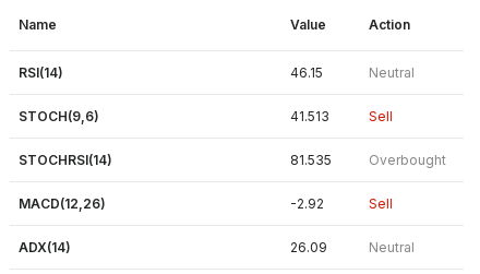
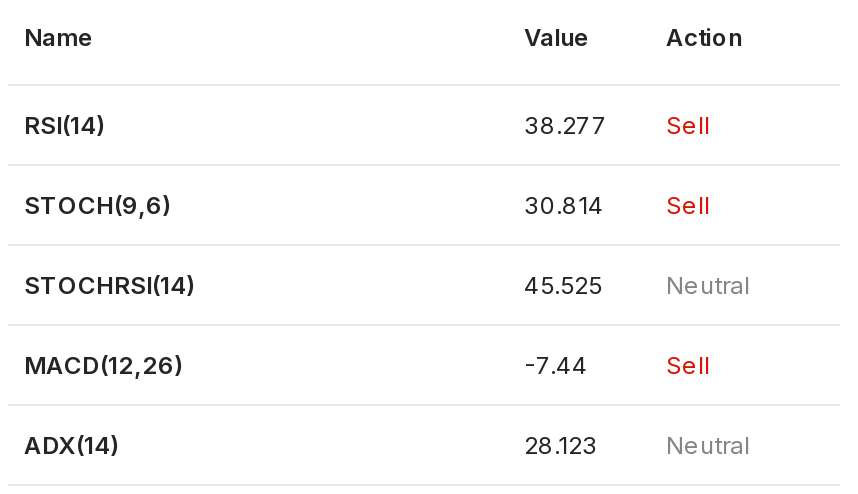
[290,64,415,81] 46.15 | Neutral -> [524,110,710,140] 38.277 | Sell
[290,108,329,124] 41.513 -> [524,190,604,220] 30.814
[290,152,446,168] 81.535 | Overbought -> [524,270,750,300] 45.525 | Neutral
[290,195,324,212] -2.92 -> [524,350,588,380] -7.44
[290,239,327,255] 26.09 -> [524,430,598,460] 28.123

